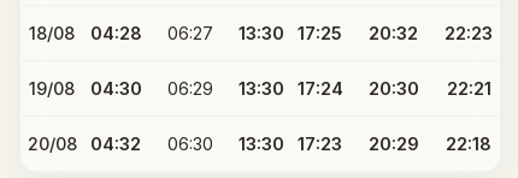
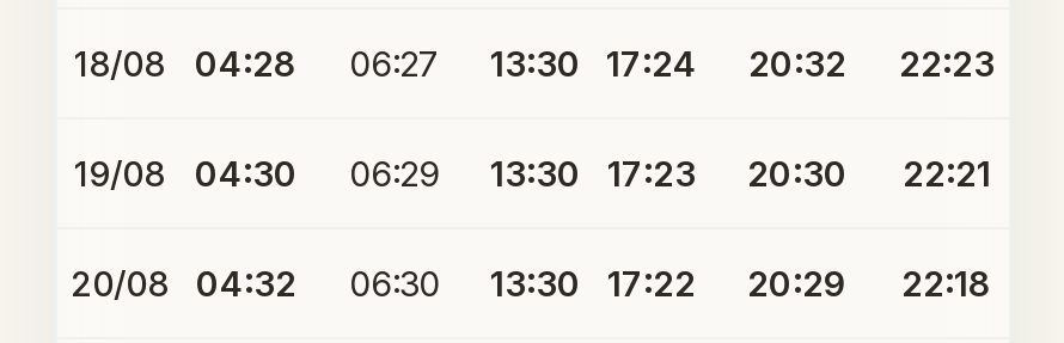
[29,23,493,43] 18/08 04:28 06:27 13:30 17:25 20:32 22:23 -> [74,43,995,84] 18/08 04:28 06:27 13:30 17:24 20:32 22:23
[29,78,491,99] 19/08 04:30 06:29 13:30 17:24 20:30 22:21 -> [74,153,991,194] 19/08 04:30 06:29 13:30 17:23 20:30 22:21
[27,133,491,154] 20/08 04:32 06:30 13:30 17:23 20:29 22:18 -> [71,263,992,304] 20/08 04:32 06:30 13:30 17:22 20:29 22:18

